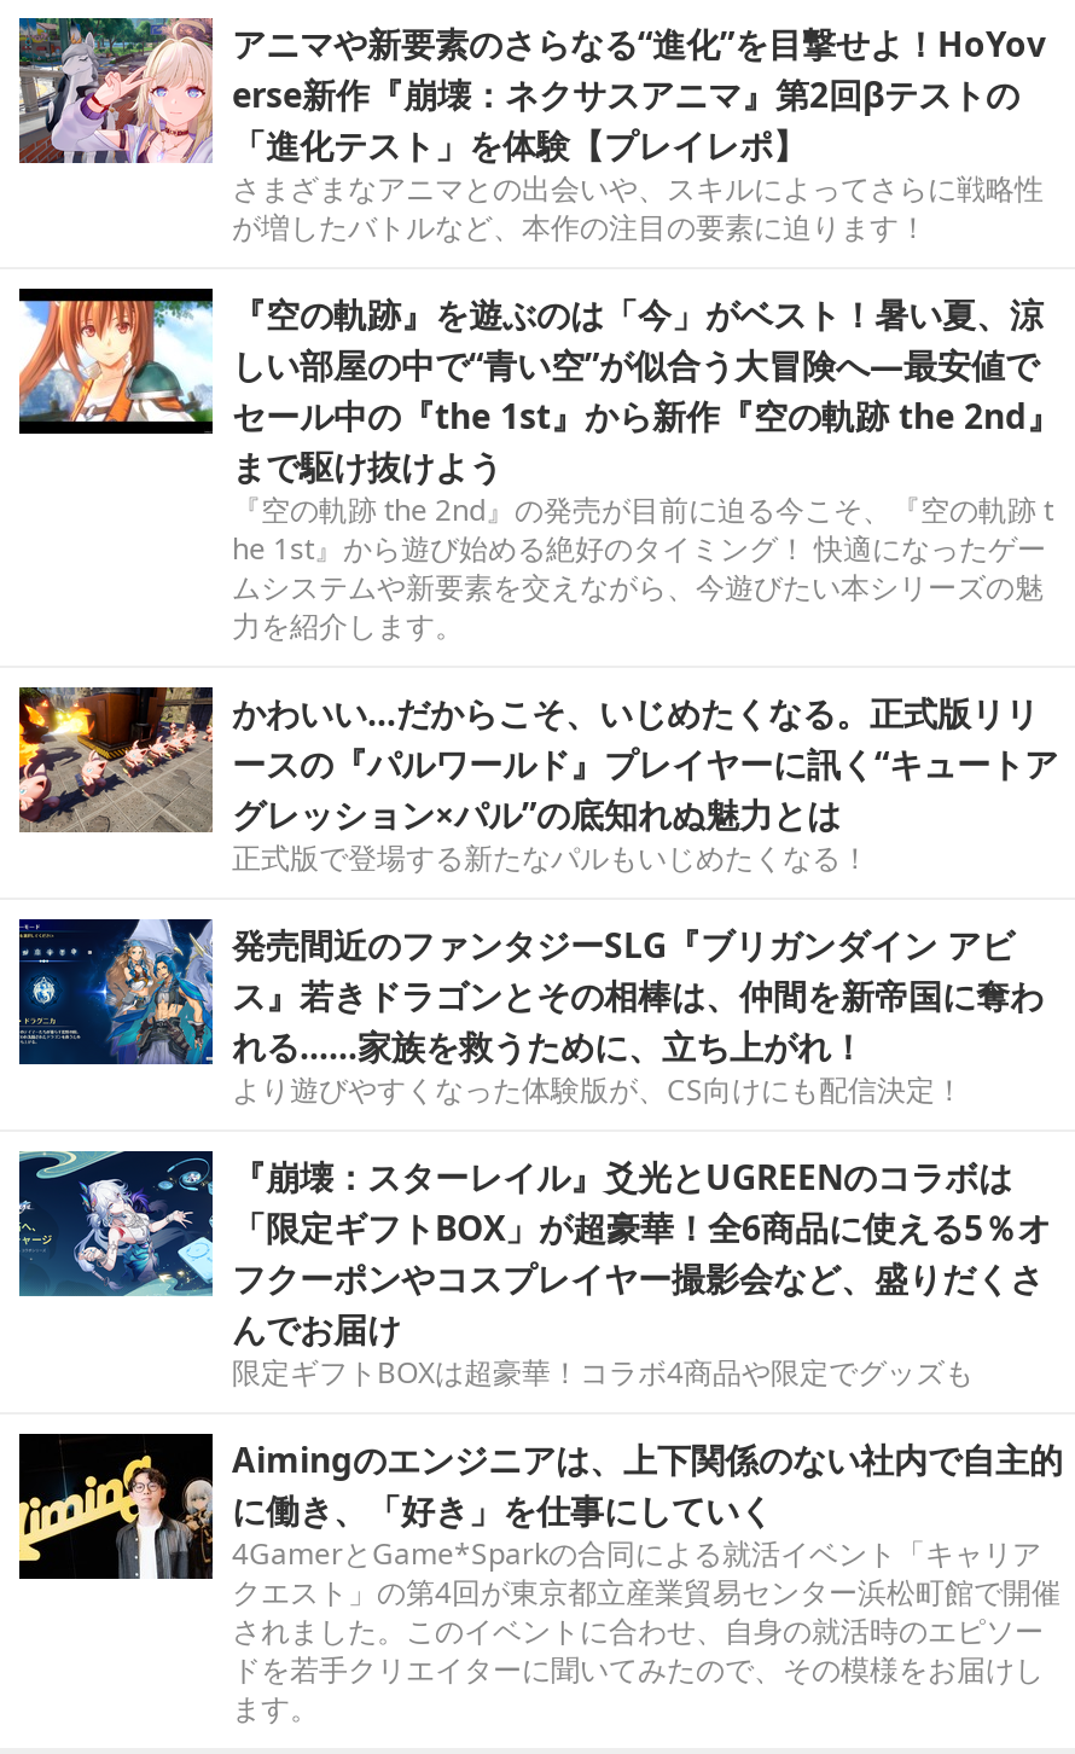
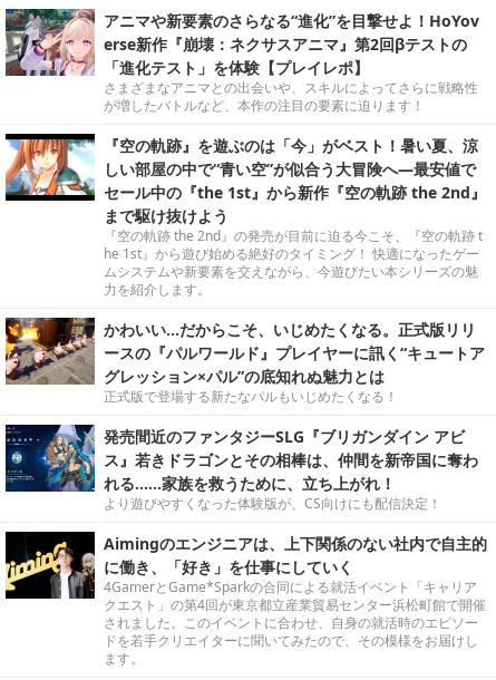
[17,1149,1051,1394] [image] | 『崩壊：スターレイル』爻光とUGREENのコラボは | 「限定ギフトBOX」が超豪華！全6商品に使える5％オ | フクーポンやコスプレイヤー撮影会など、盛りだくさ | んでお届け | 限定ギフトBOXは超豪華！コラボ4商品や限定でグッズも -> none

